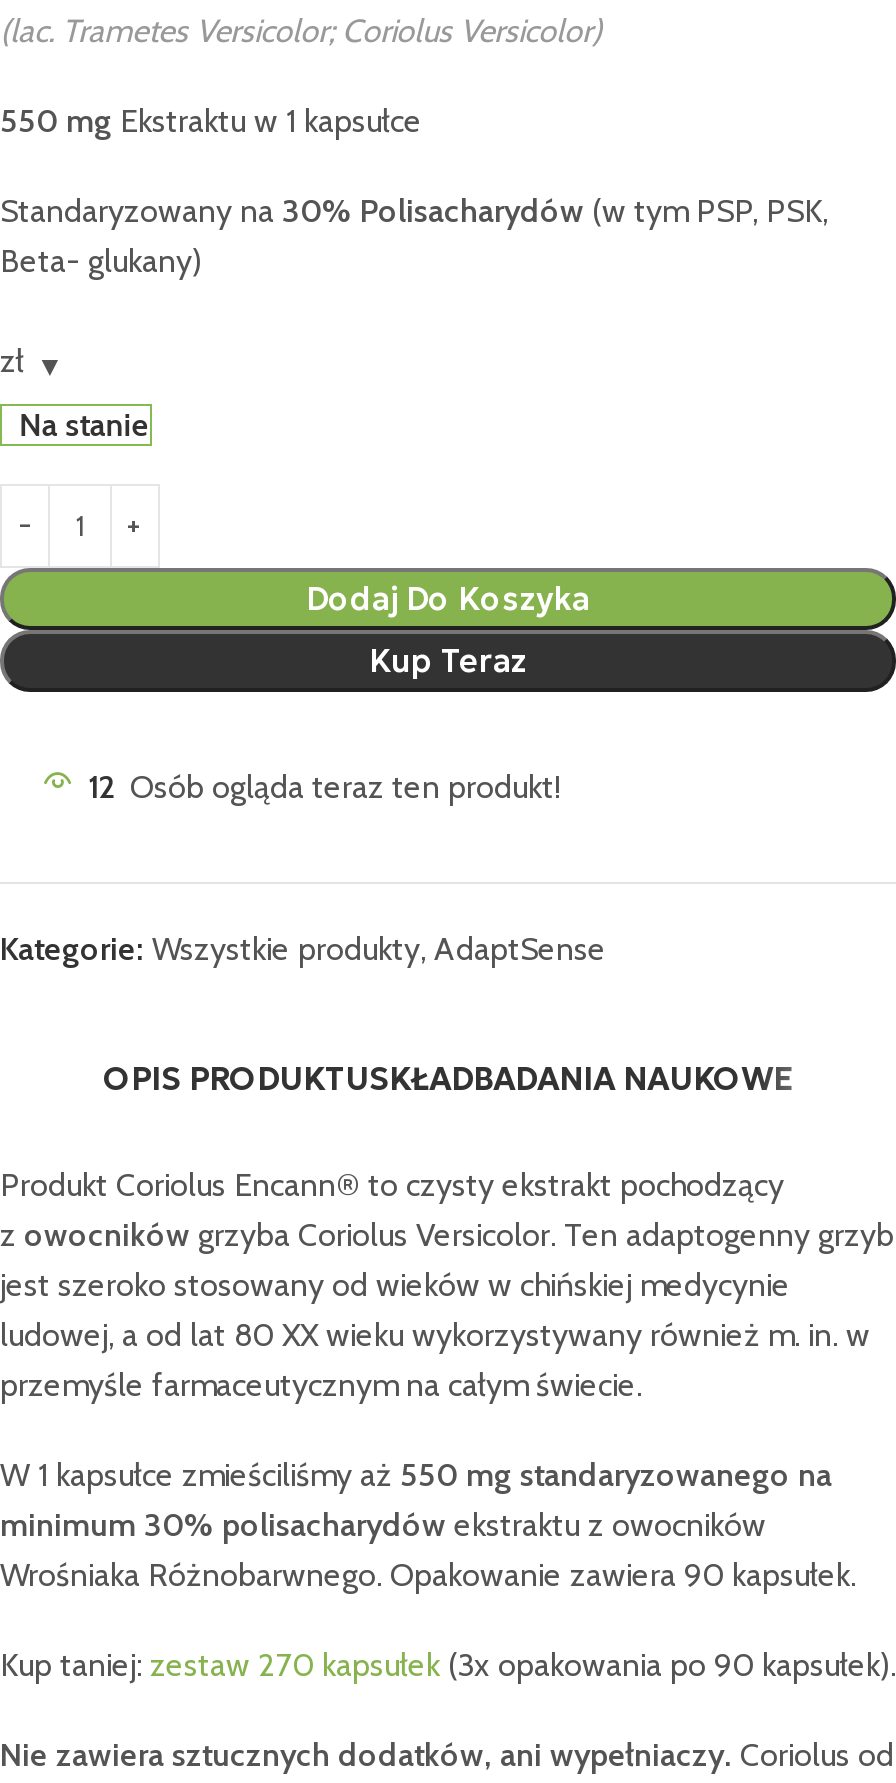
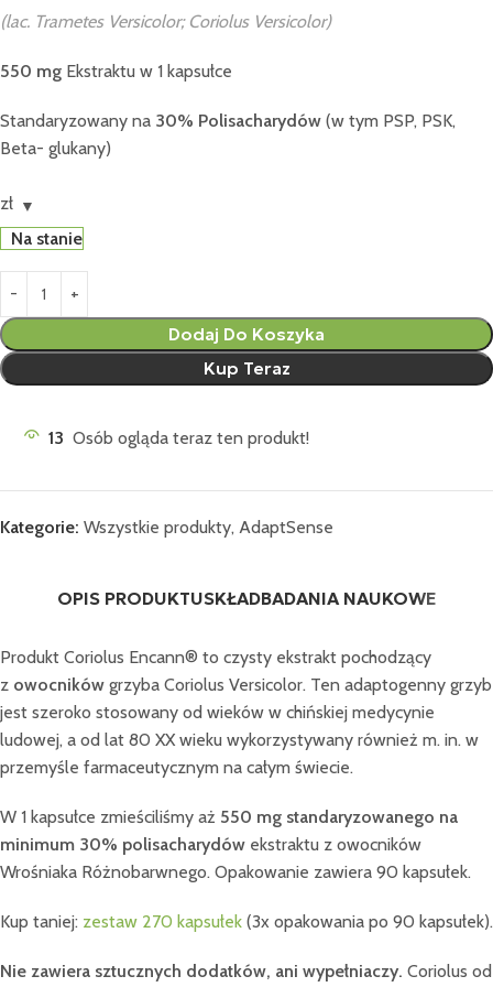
[88,768,560,806] 12 Osób ogląda teraz ten produkt! -> [48,427,309,448] 13 Osób ogląda teraz ten produkt!

